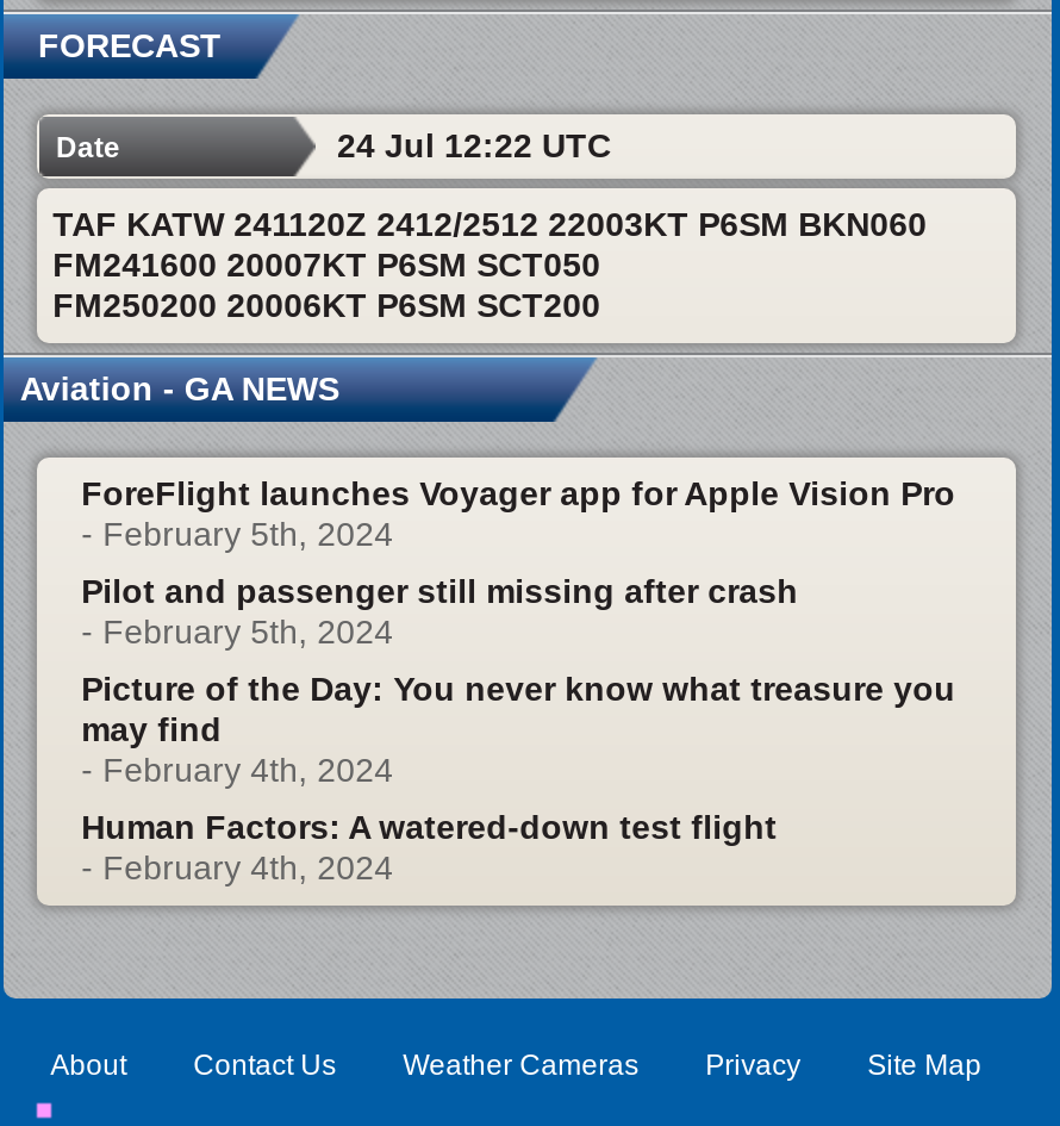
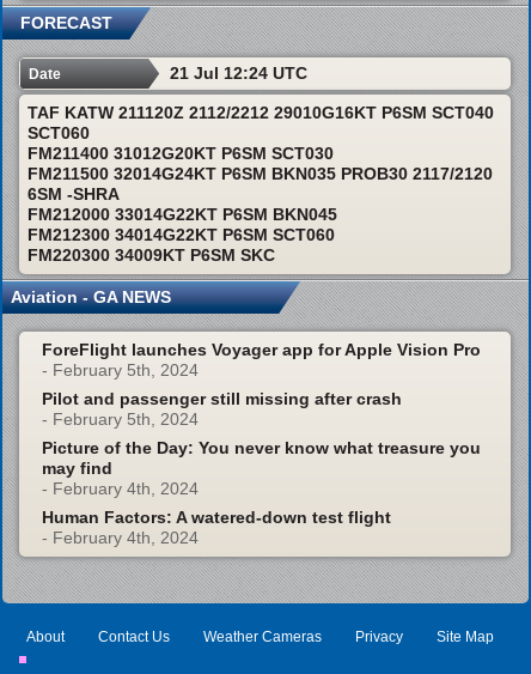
[337,125,611,163] 24 Jul 12:22 UTC -> [170,63,307,82] 21 Jul 12:24 UTC
[53,204,927,323] TAF KATW 241120Z 2412/2512 22003KT P6SM BKN060 | FM241600 20007KT P6SM SCT050 | FM250200 20006KT P6SM SCT200 -> [27,102,493,264] TAF KATW 211120Z 2112/2212 29010G16KT P6SM SCT040 | SCT060 | FM211400 31012G20KT P6SM SCT030 | FM211500 32014G24KT P6SM BKN035 PROB30 2117/2120 | 6SM -SHRA | FM212000 33014G22KT P6SM BKN045 | FM212300 34014G22KT P6SM SCT060 | FM220300 34009KT P6SM SKC

